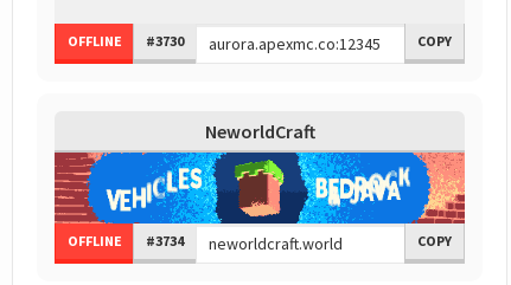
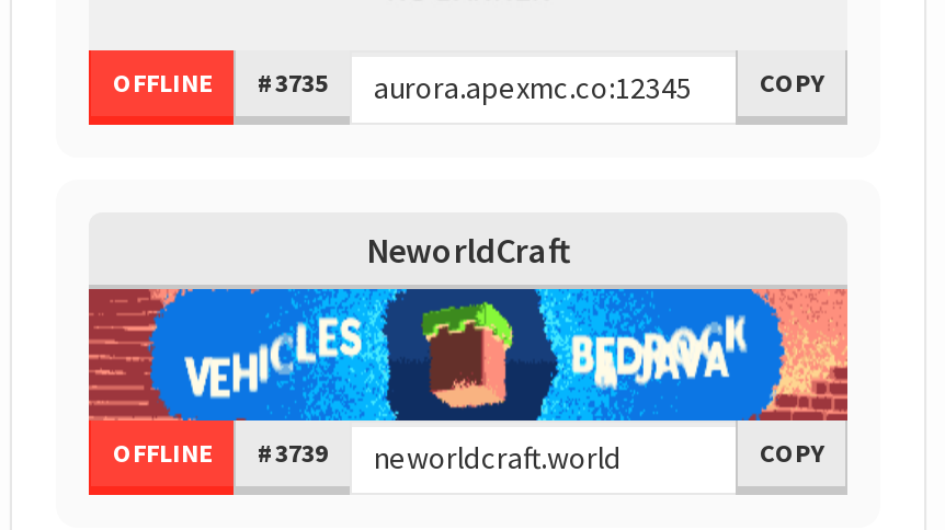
[68,32,184,50] OFFLINE #3730 -> [113,66,328,99] OFFLINE #3735
[68,232,184,250] OFFLINE #3734 -> [113,436,328,469] OFFLINE #3739

